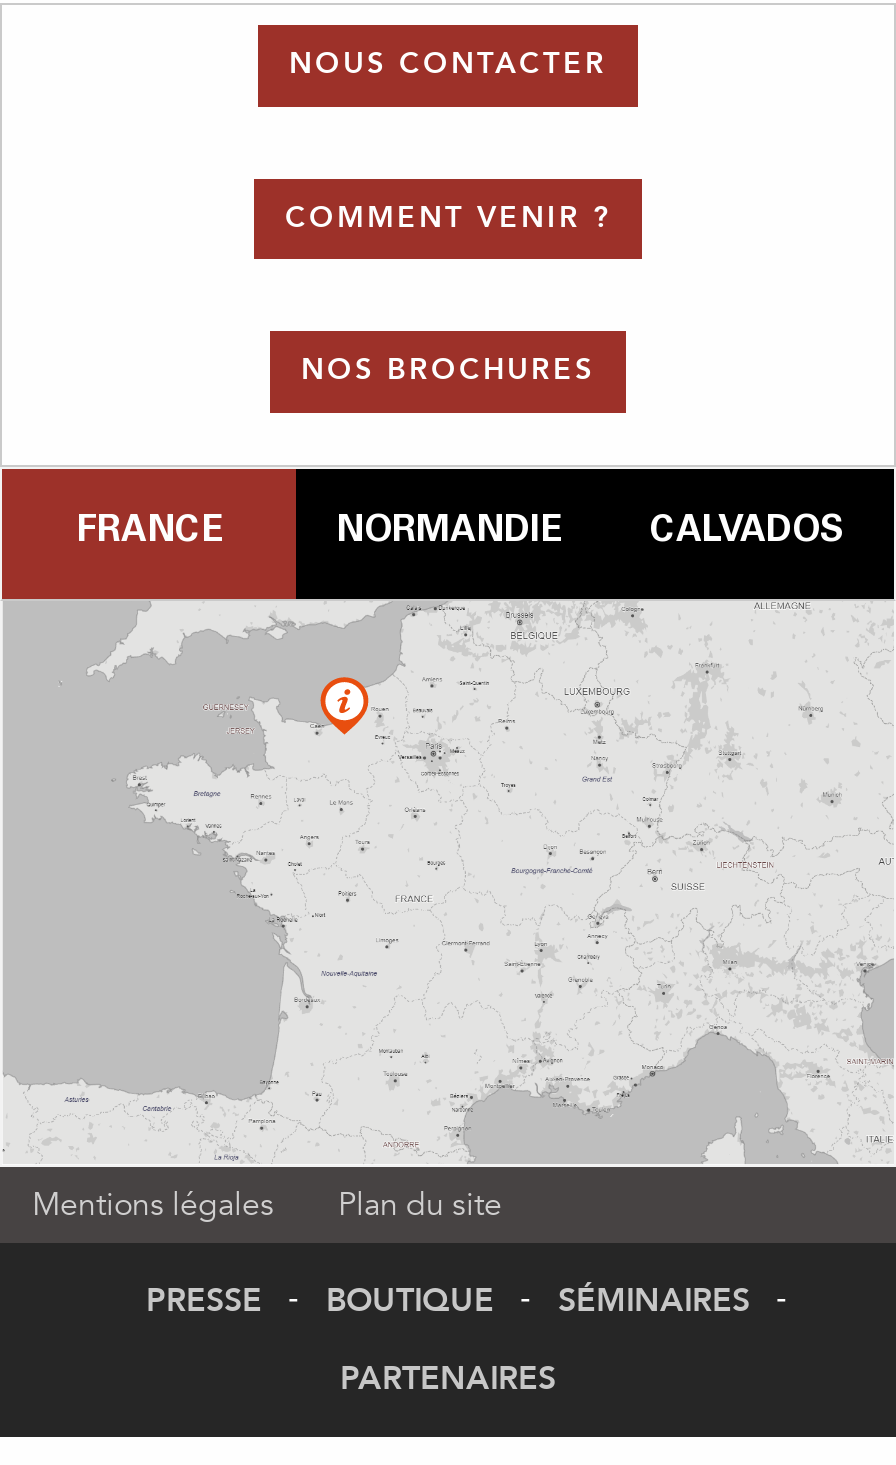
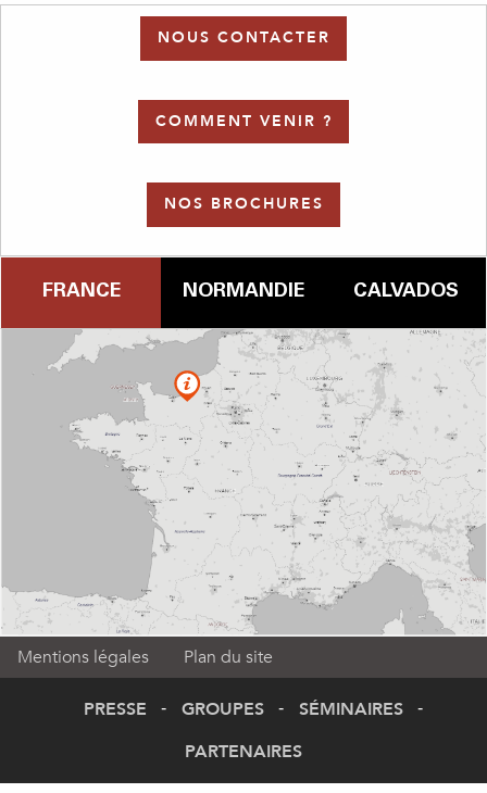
[326,1280,494,1324] BOUTIQUE -> [182,698,264,722] GROUPES

